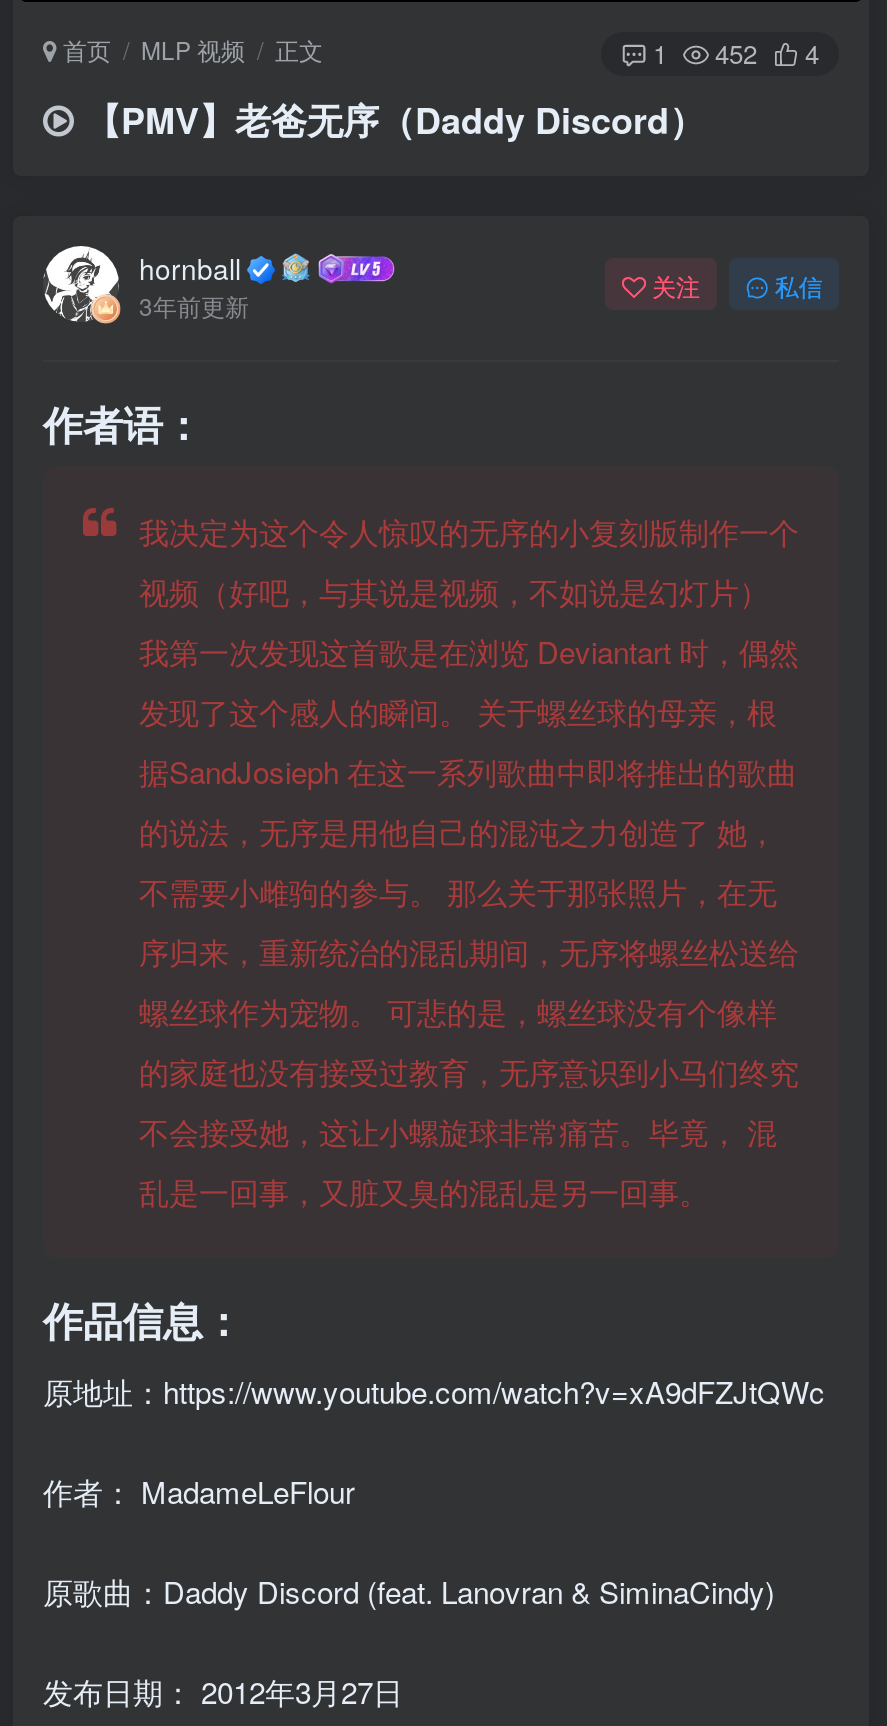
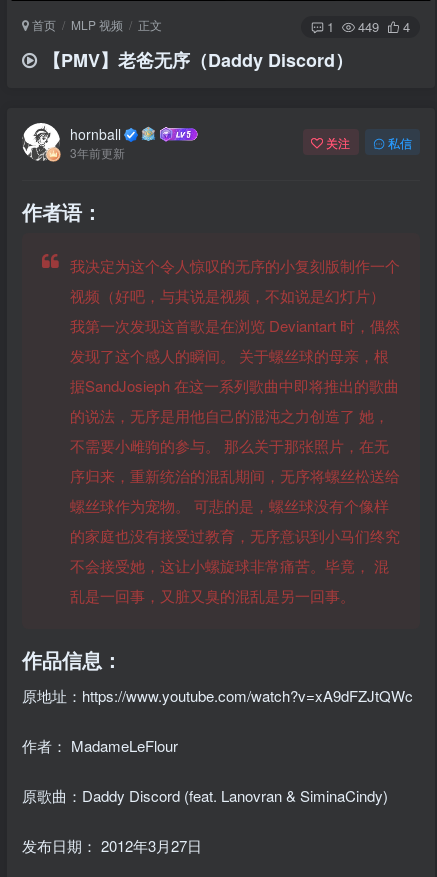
[715,35,757,73] 452 -> [358,17,379,36] 449

